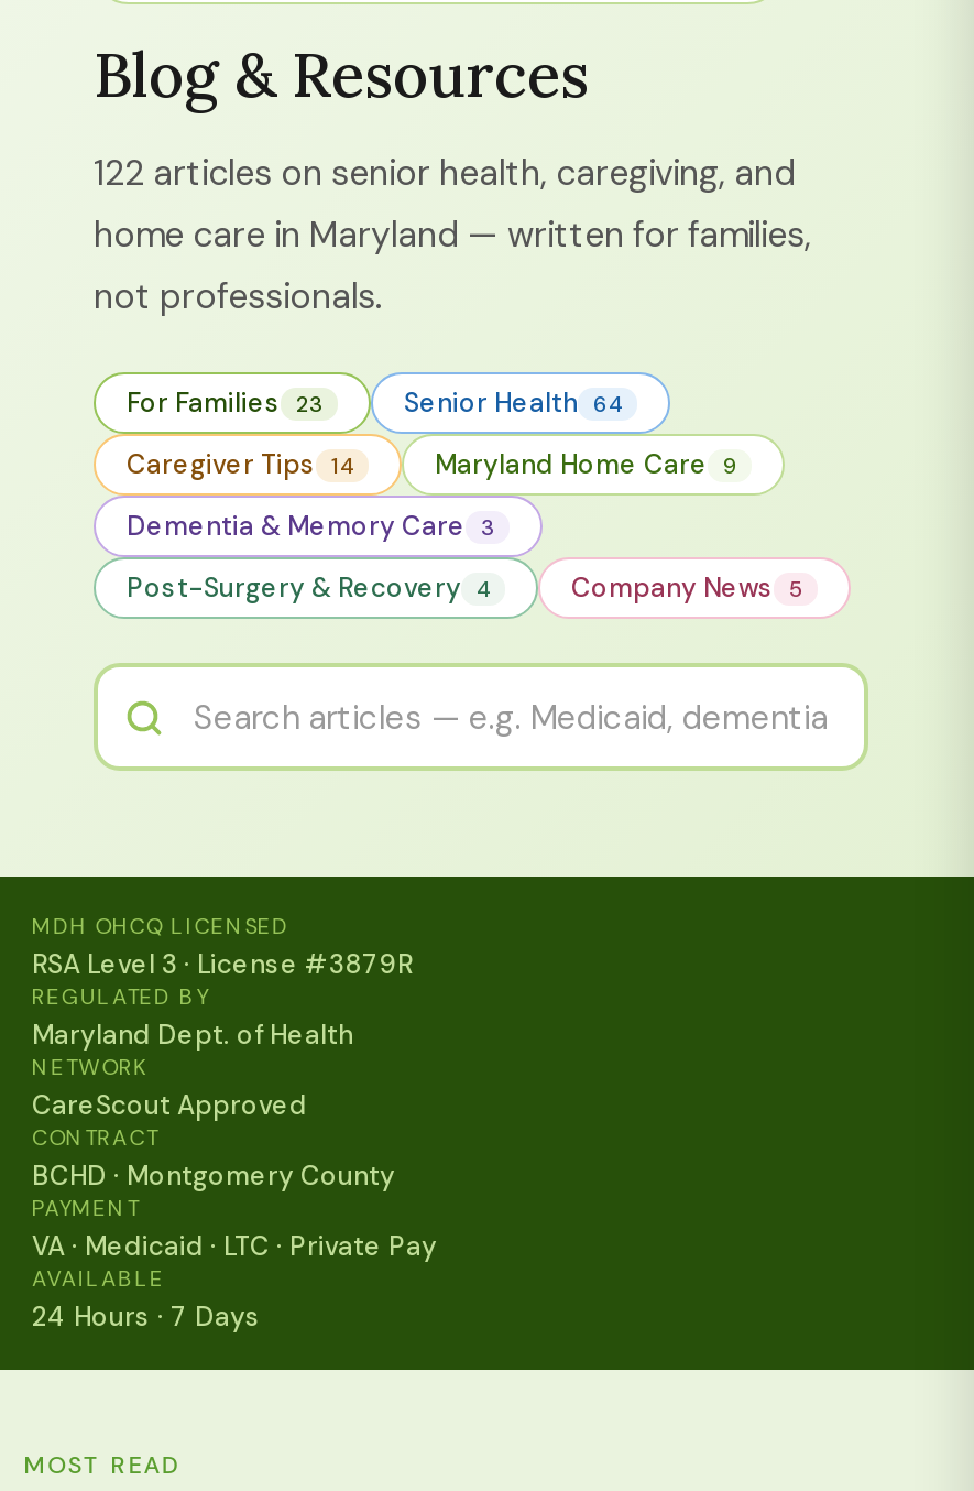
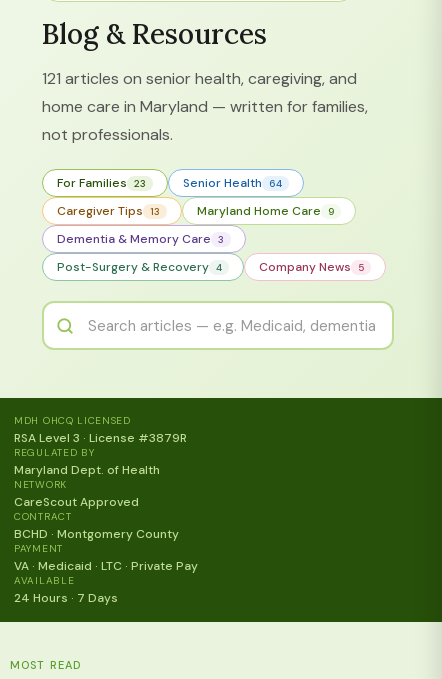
[94,150,796,196] 122 articles on senior health, caregiving, and -> [42,68,357,89] 121 articles on senior health, caregiving, and
[127,447,353,482] Caregiver Tips 14 -> [57,203,160,219] Caregiver Tips 13

